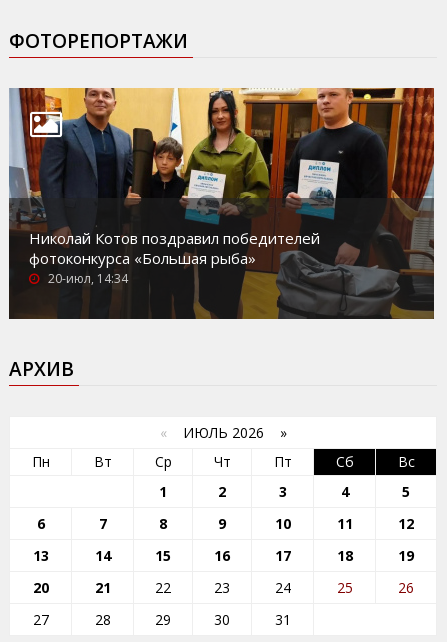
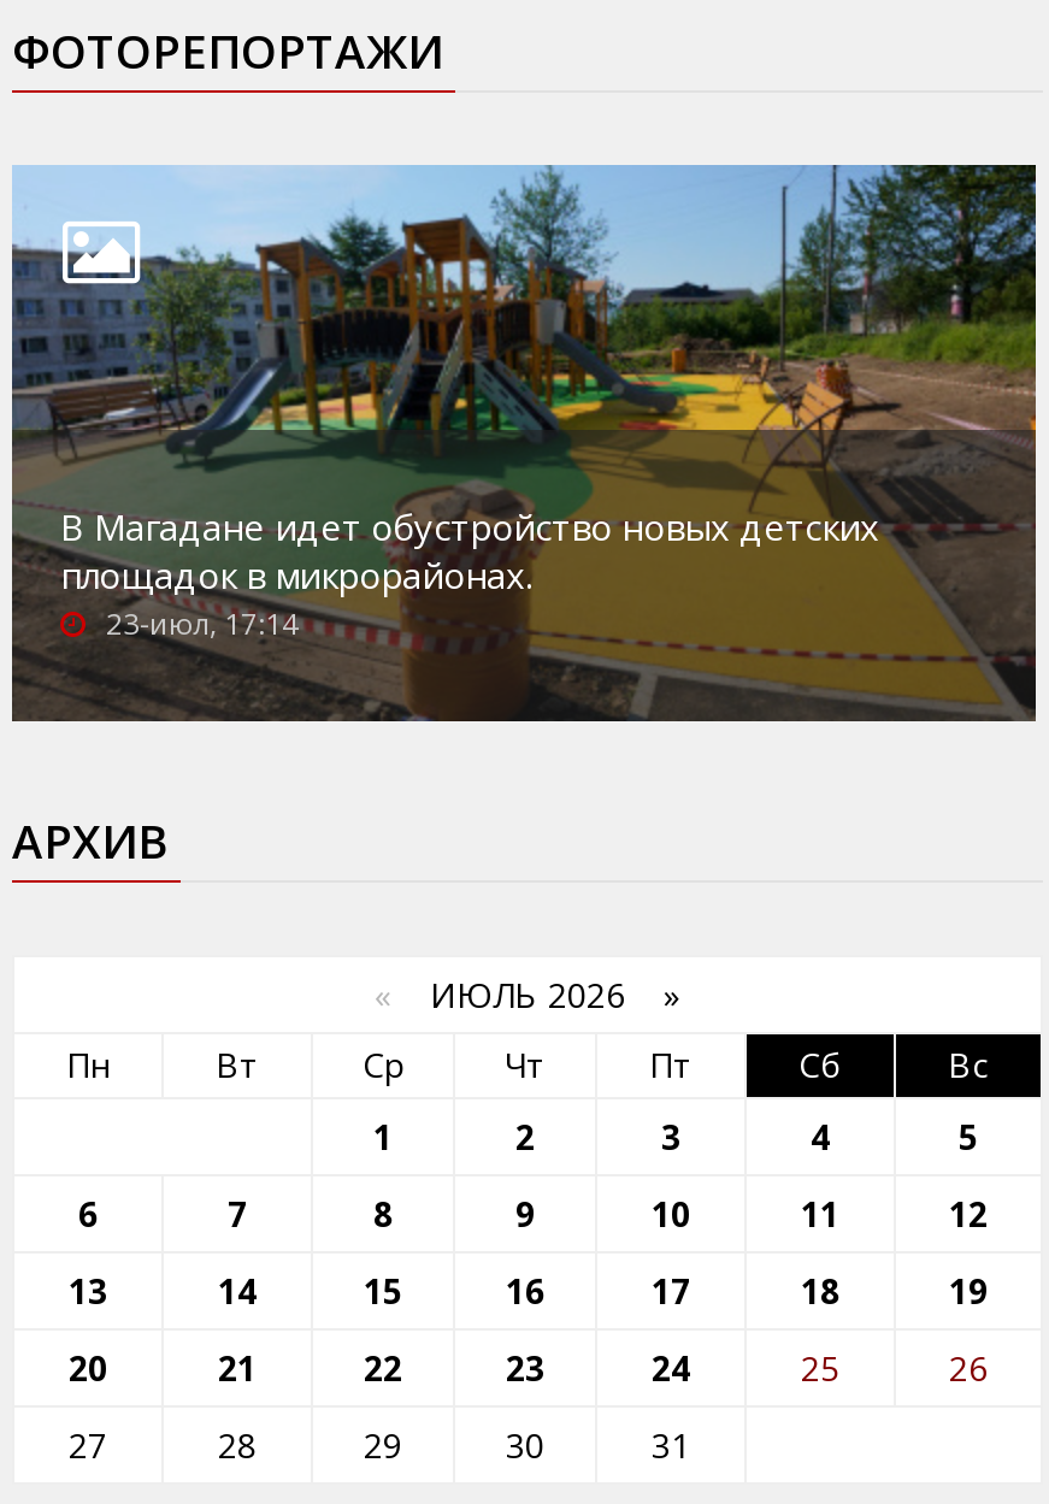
[9,87,435,319] [image] | Николай Котов поздравил победителей | фотоконкурса «Большая рыба» | 20-июл, 14:34 -> [12,163,1038,721] [image] | В Магадане идет обустройство новых детских | площадок в микрорайонах. | 23-июл, 17:14

